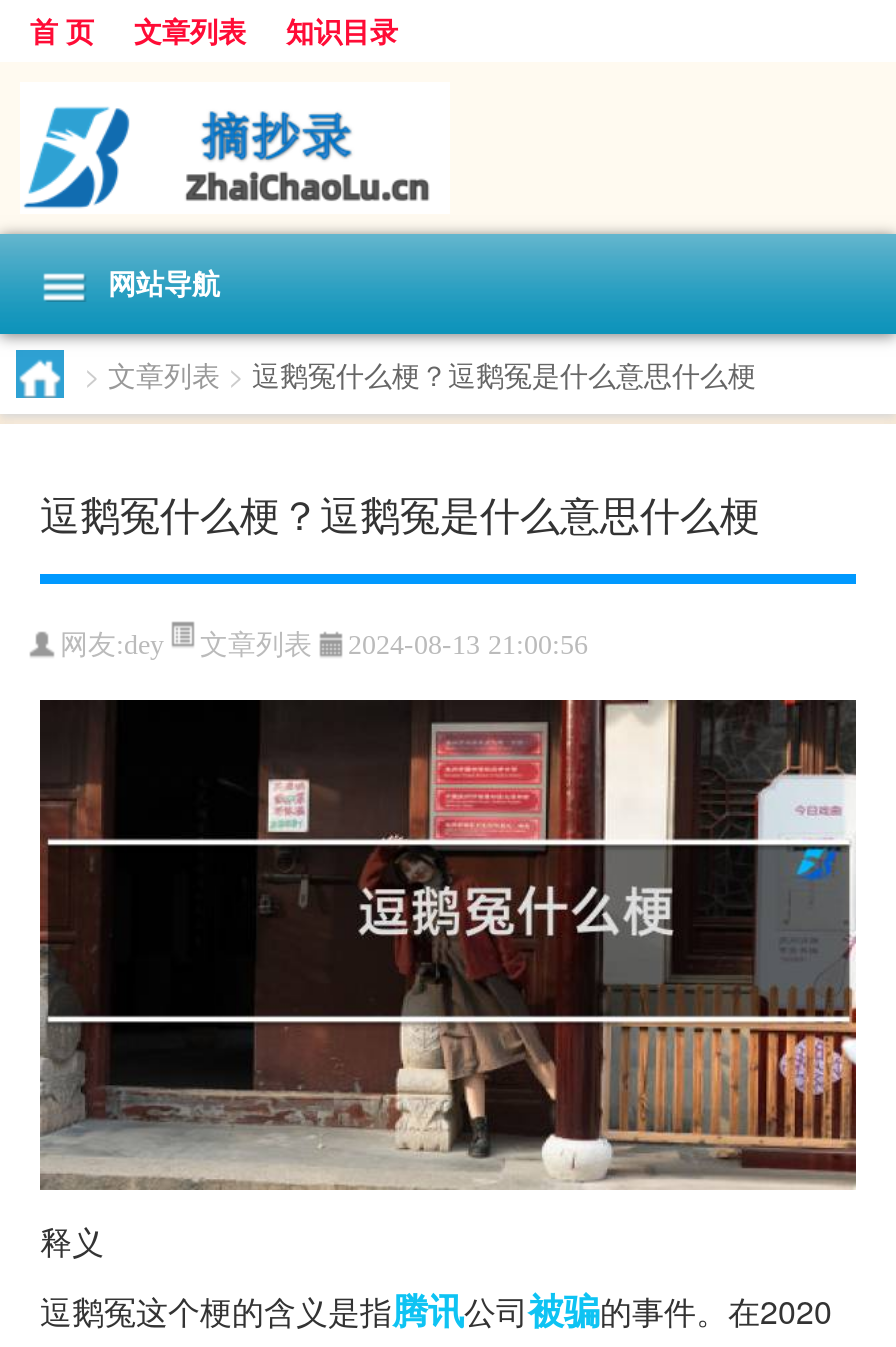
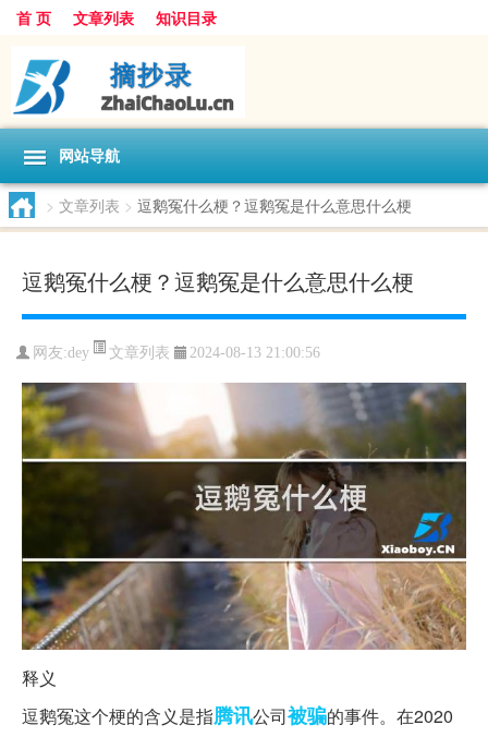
[38,698,858,1192] [image] -> [21,382,467,651] [image]

